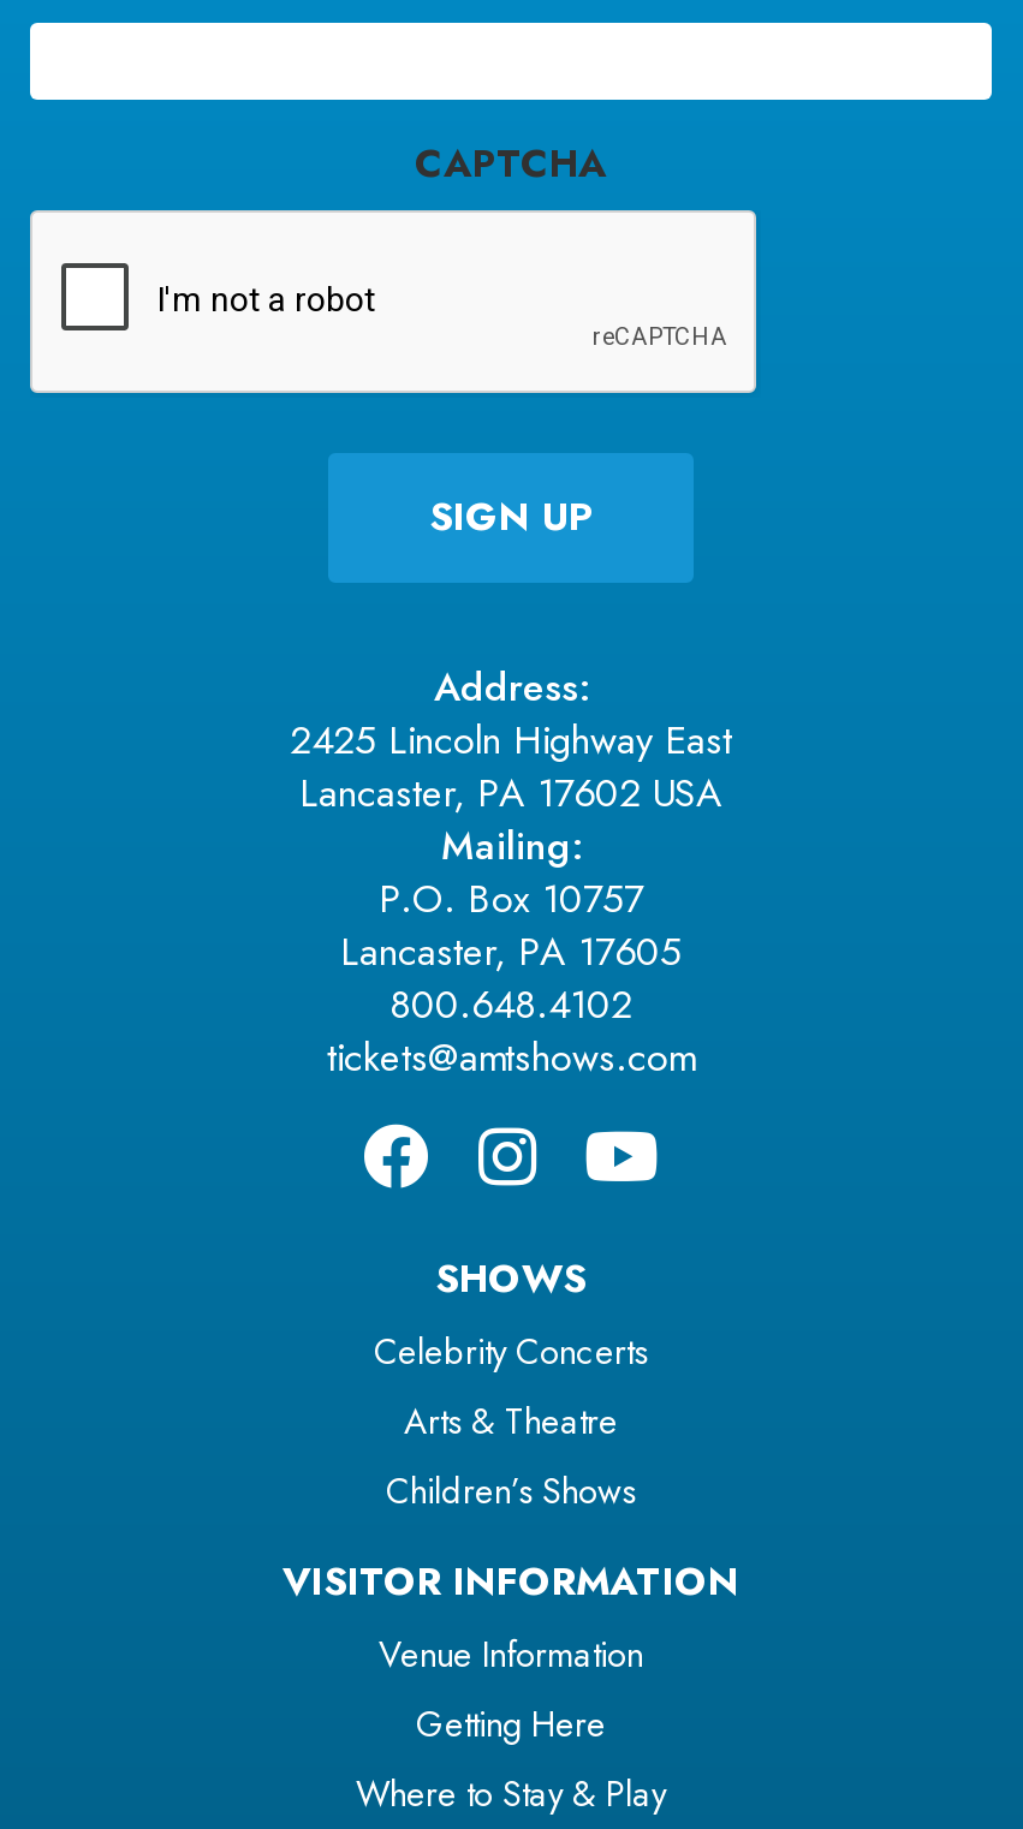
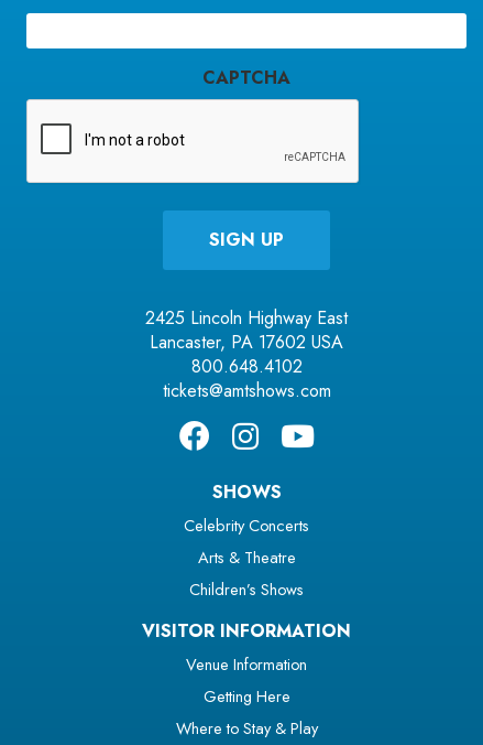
[434,659,588,715] Address: -> none
[340,818,682,979] Mailing: | P.O. Box 10757 | Lancaster, PA 17605 -> none

